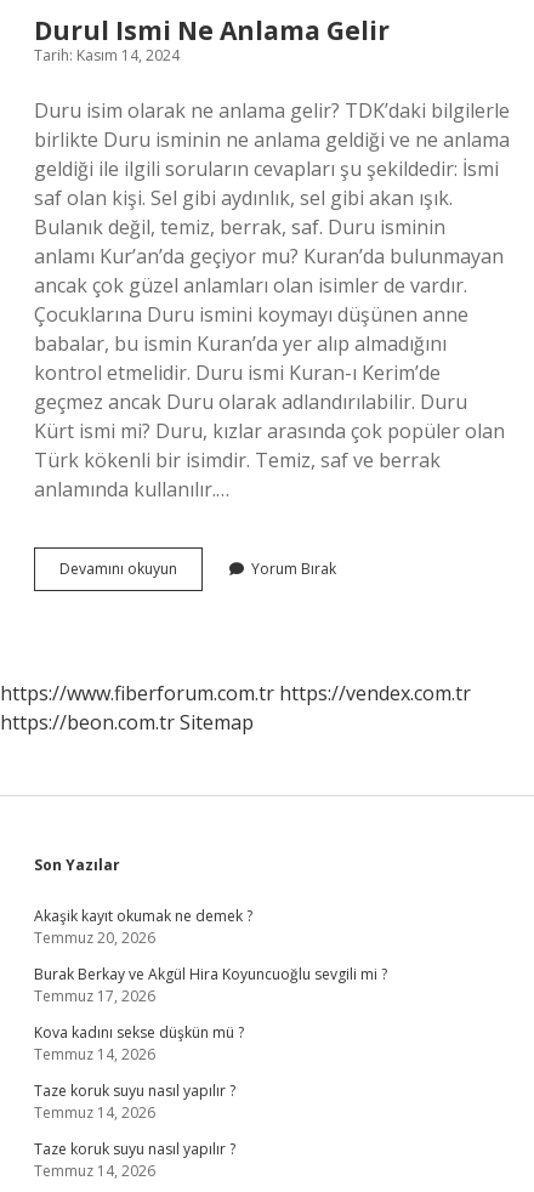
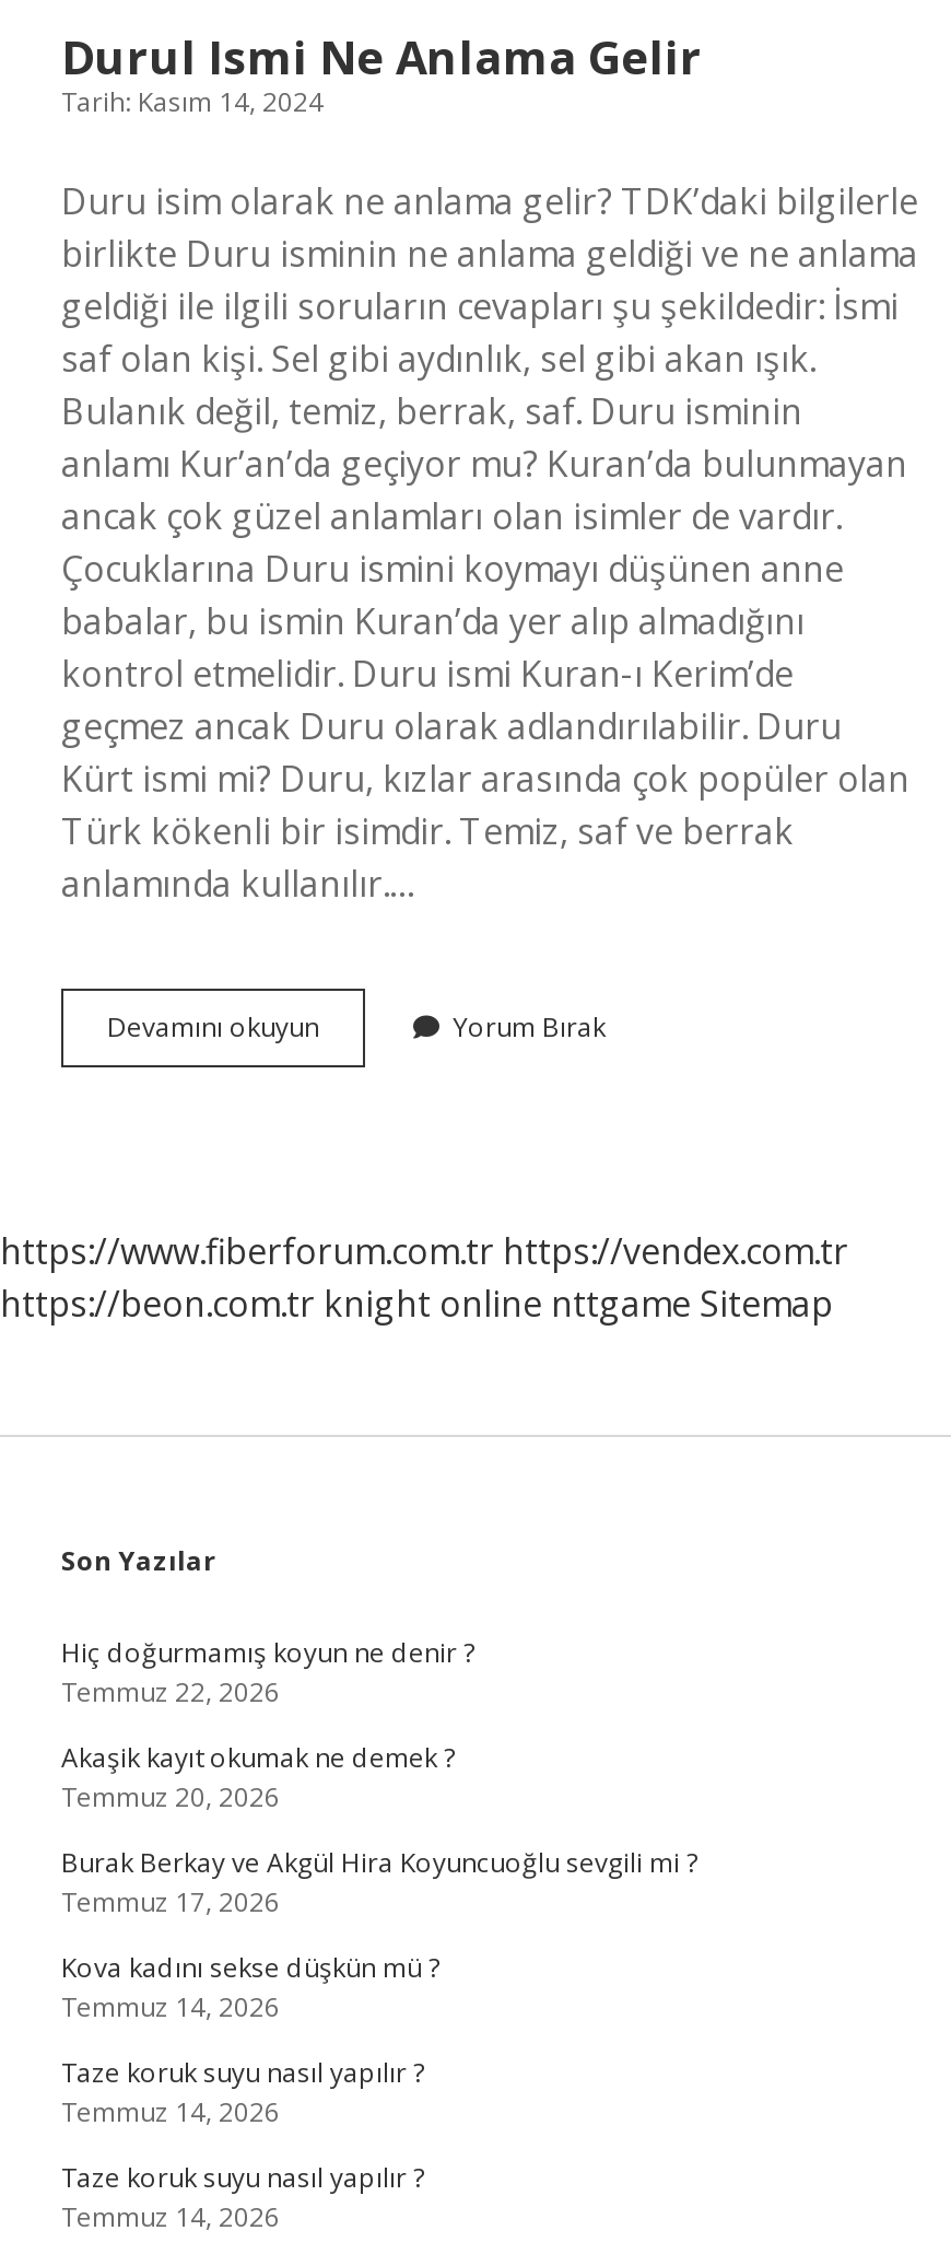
[0,709,254,736] https://beon.com.tr Sitemap -> [0,1280,833,1328] https://beon.com.tr knight online nttgame Sitemap
none -> [61,1634,474,1710] Hiç doğurmamış koyun ne denir ? | Temmuz 22, 2026

